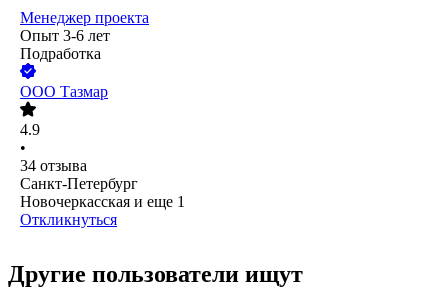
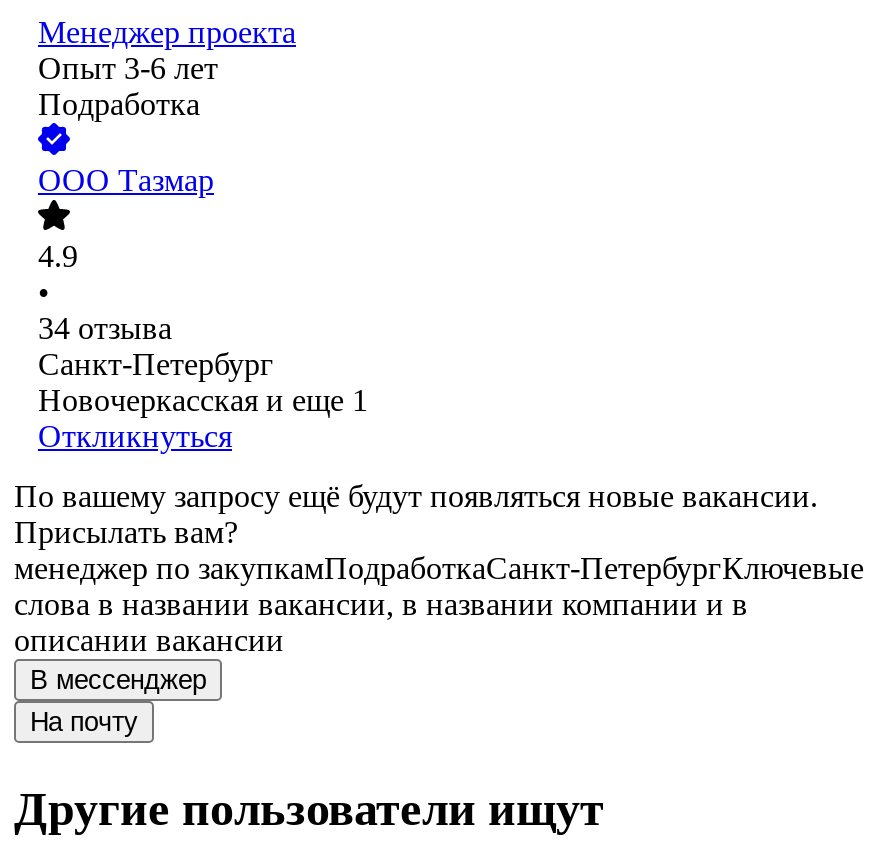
none -> [14,480,864,738] По вашему запросу ещё будут появляться новые вакансии. | Присылать вам? | менеджер по закупкамПодработкаСанкт-ПетербургКлючевые | слова в названии вакансии, в названии компании и в | описании вакансии | В мессенджер | На почту

